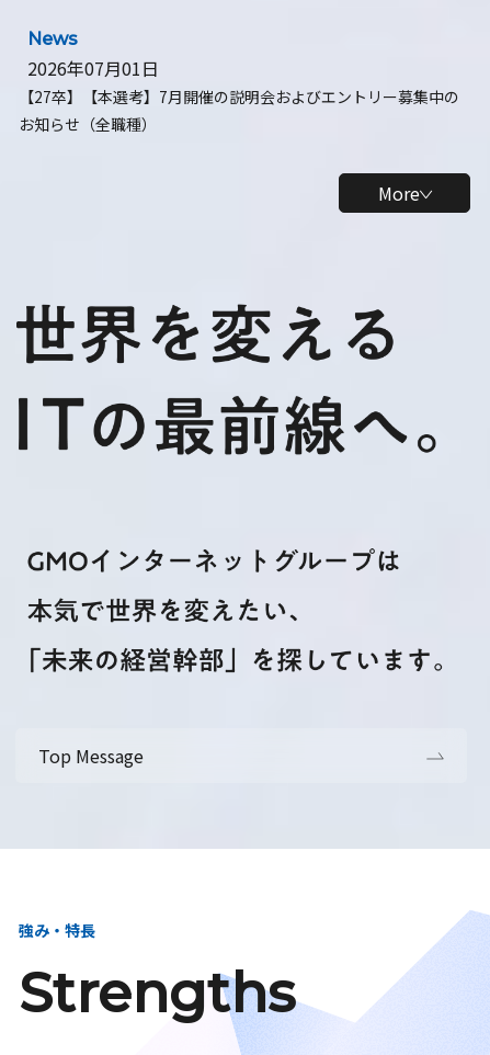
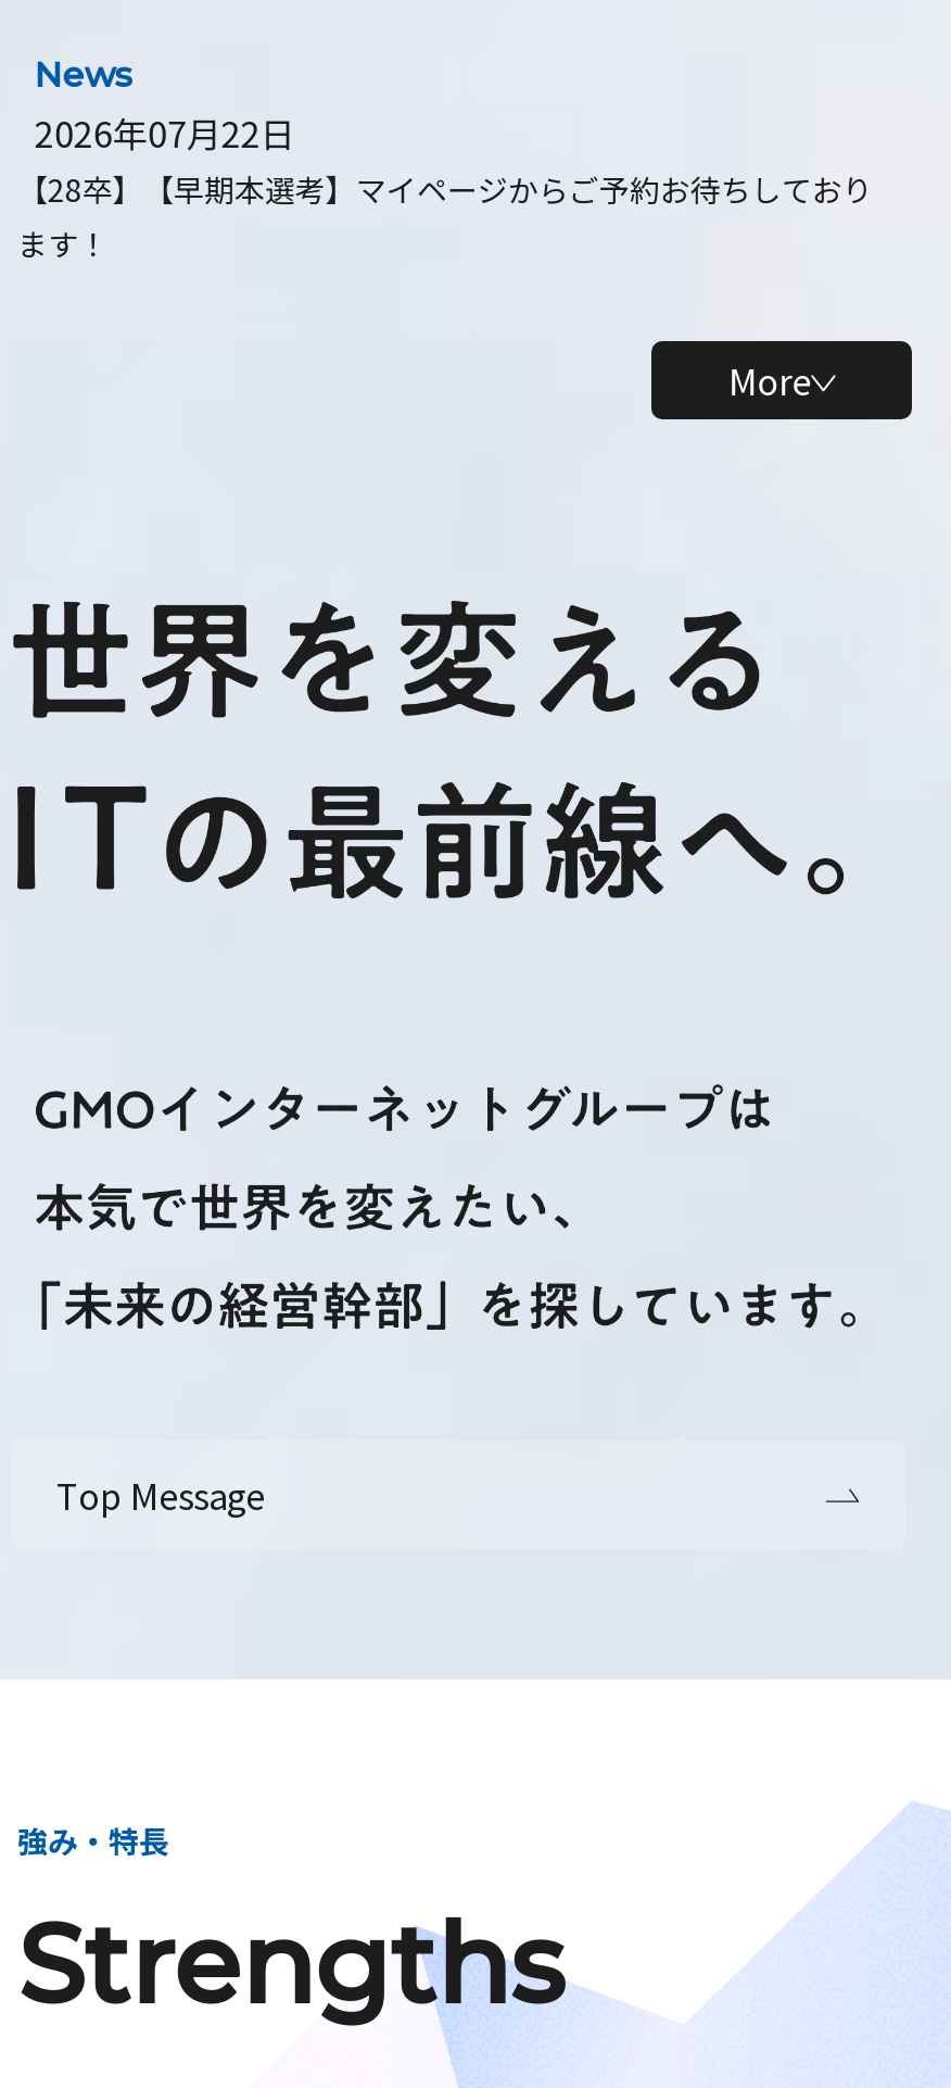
[19,55,459,135] 2026年07月01日 | 【27卒】【本選考】7月開催の説明会およびエントリー募集中の | お知らせ（全職種） -> [17,106,873,265] 2026年07月22日 | 【28卒】【早期本選考】マイページからご予約お待ちしており | ます！

